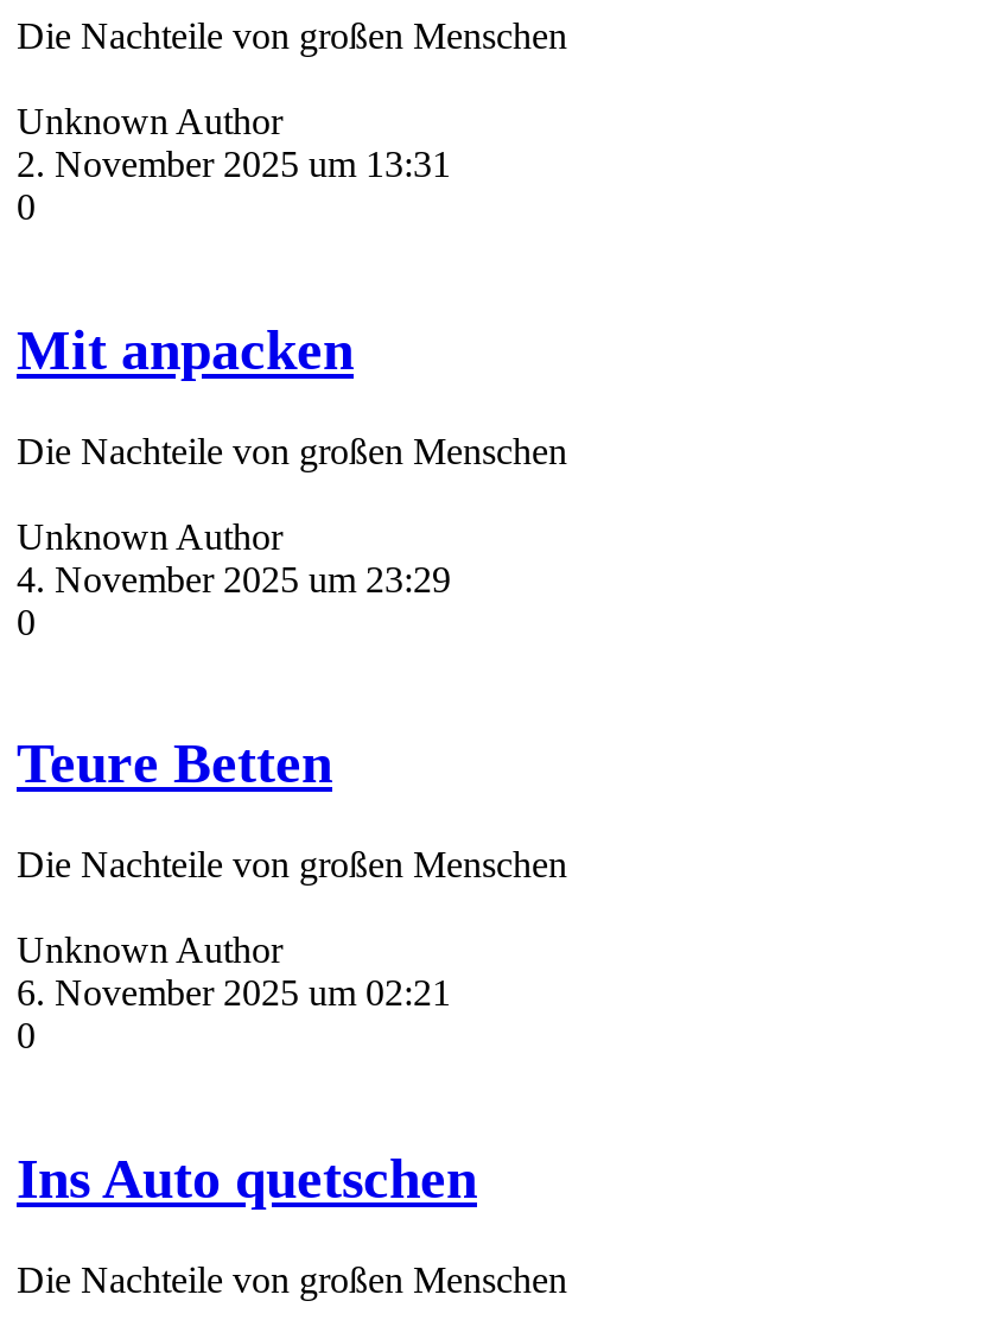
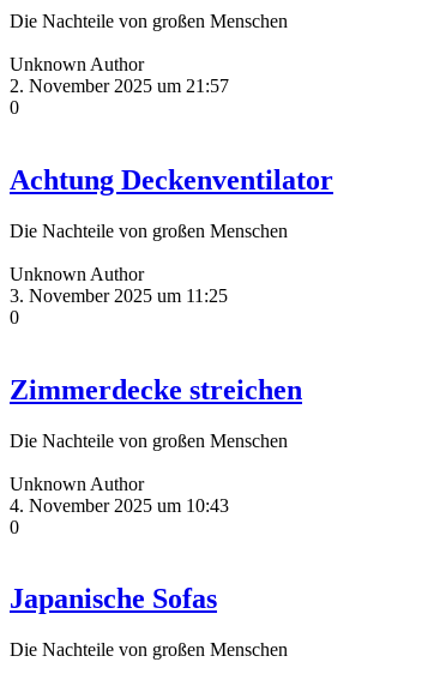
[17,143,451,184] 2. November 2025 um 13:31 -> [10,75,229,96] 2. November 2025 um 21:57
[17,319,354,381] Mit anpacken -> [10,164,333,195] Achtung Deckenventilator
[17,558,451,599] 4. November 2025 um 23:29 -> [10,285,228,305] 3. November 2025 um 11:25
[17,734,332,796] Teure Betten -> [10,374,302,405] Zimmerdecke streichen
[17,973,451,1014] 6. November 2025 um 02:21 -> [10,495,229,515] 4. November 2025 um 10:43
[17,1149,477,1211] Ins Auto quetschen -> [10,583,217,615] Japanische Sofas

